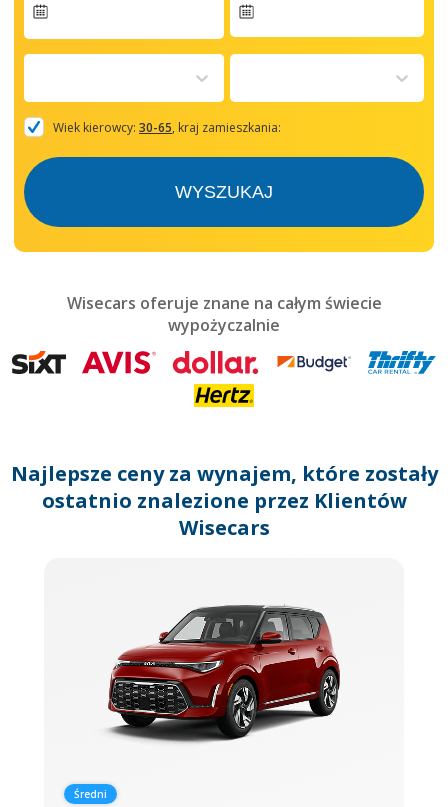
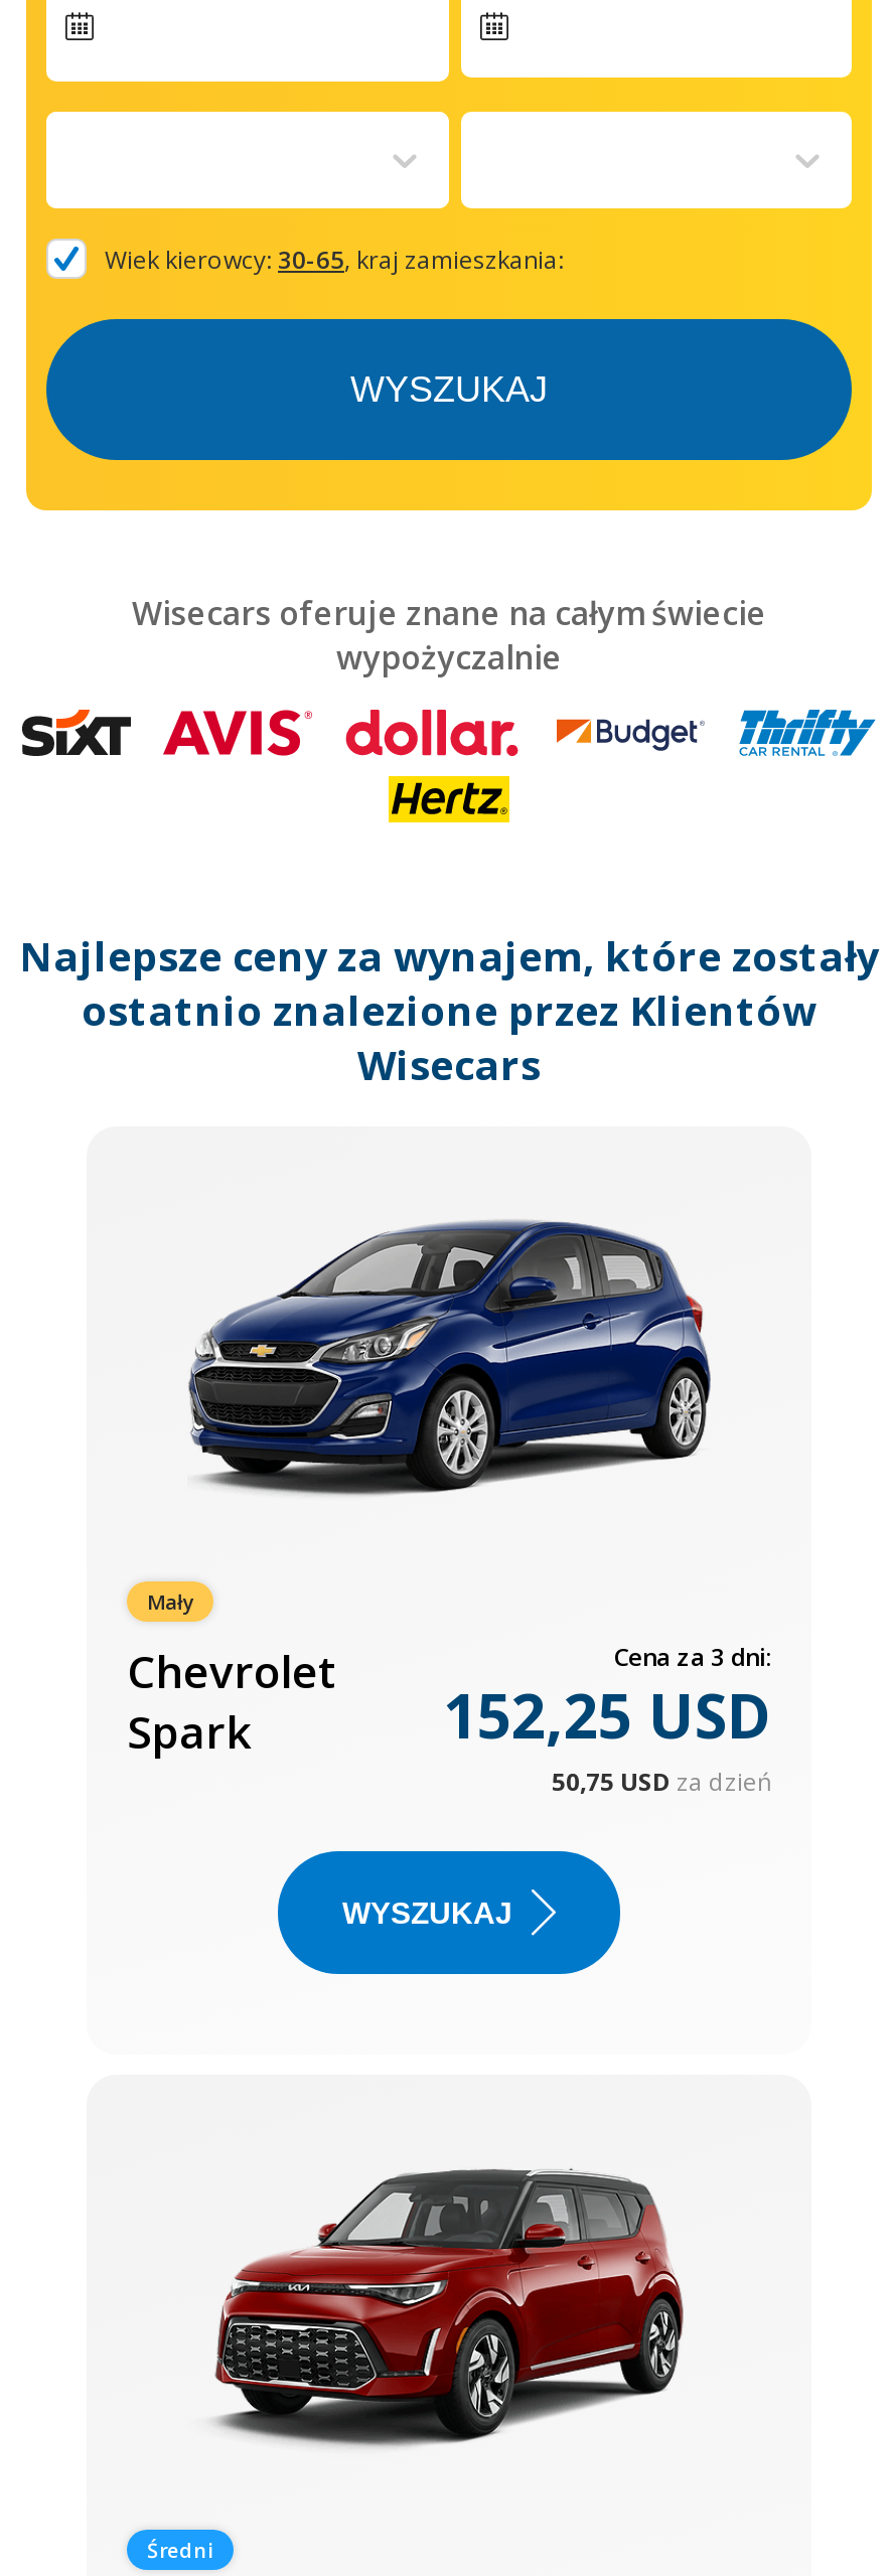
none -> [127,1587,338,1760] Mały | Chevrolet | Spark
none -> [187,1221,713,1493] [image]
none -> [276,1849,622,1976] [image] | WYSZUKAJ
none -> [443,1639,771,1798] Cena za 3 dni: | 152,25 USD | 50,75 USD za dzień

